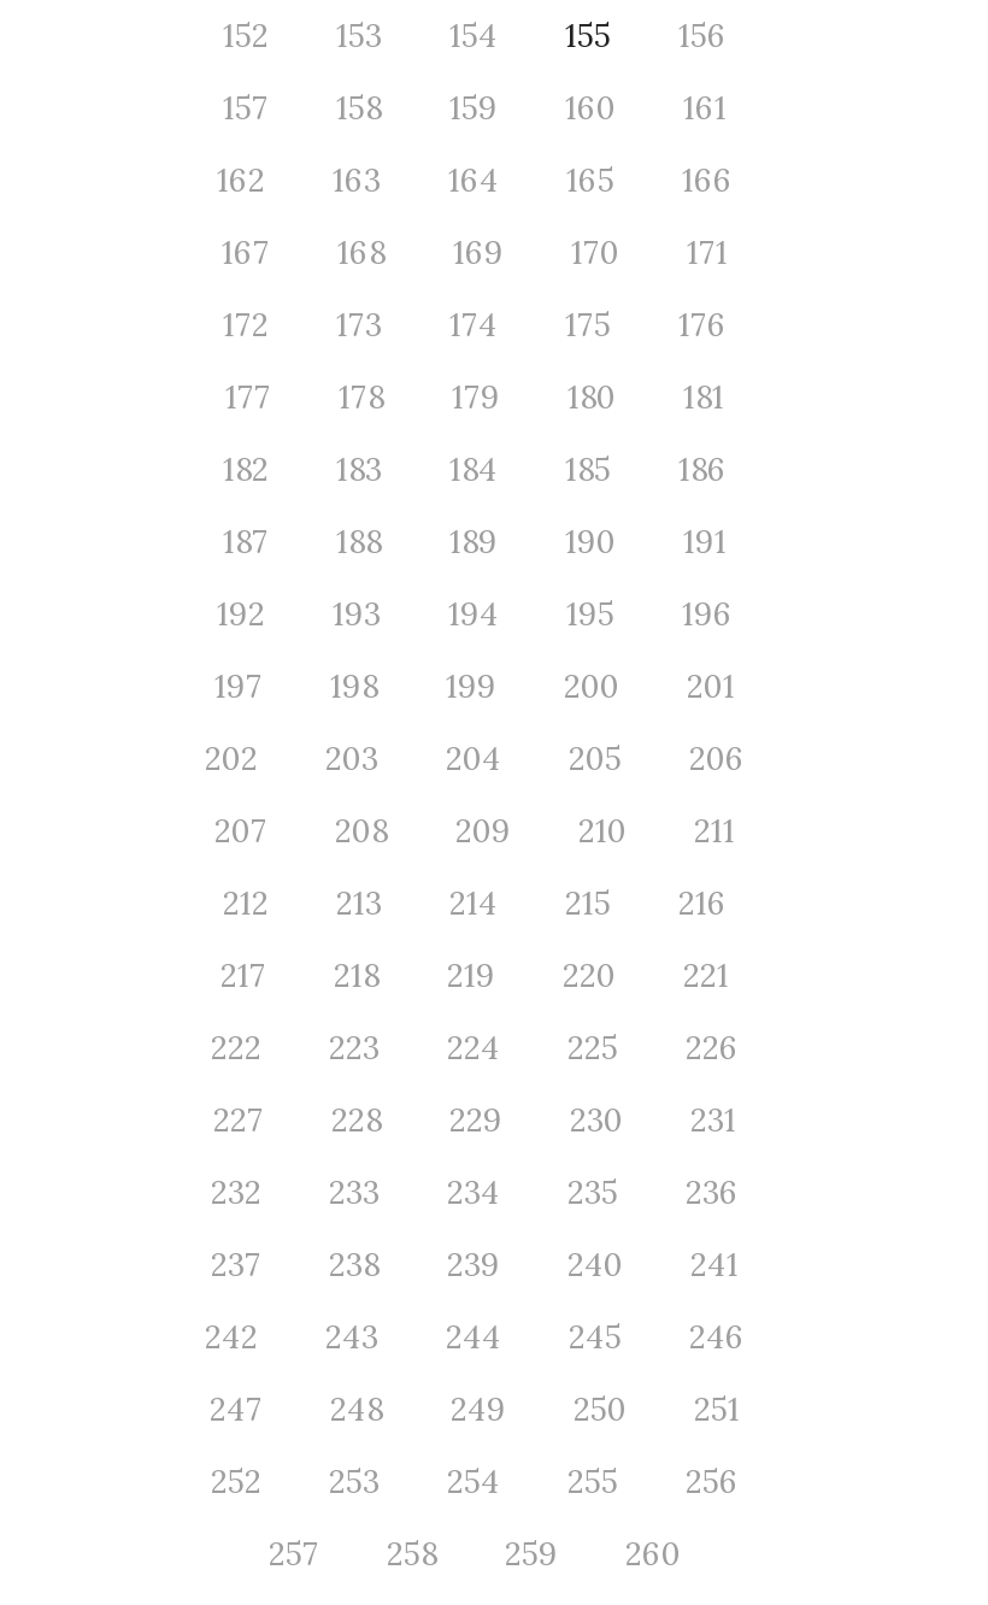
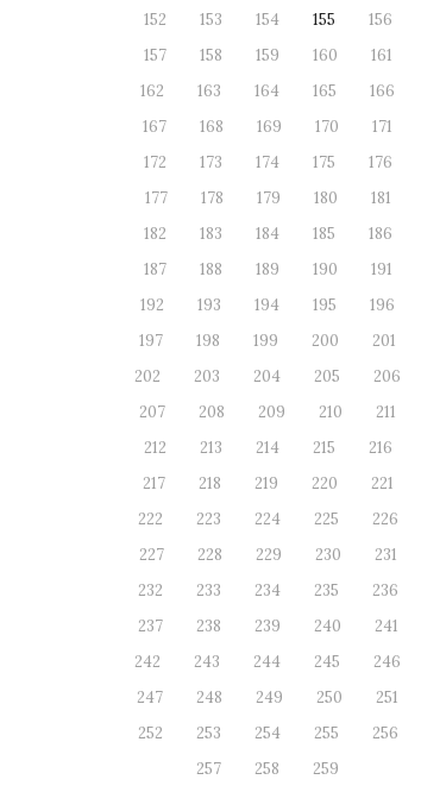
[625,1535,681,1576] 260 -> none

